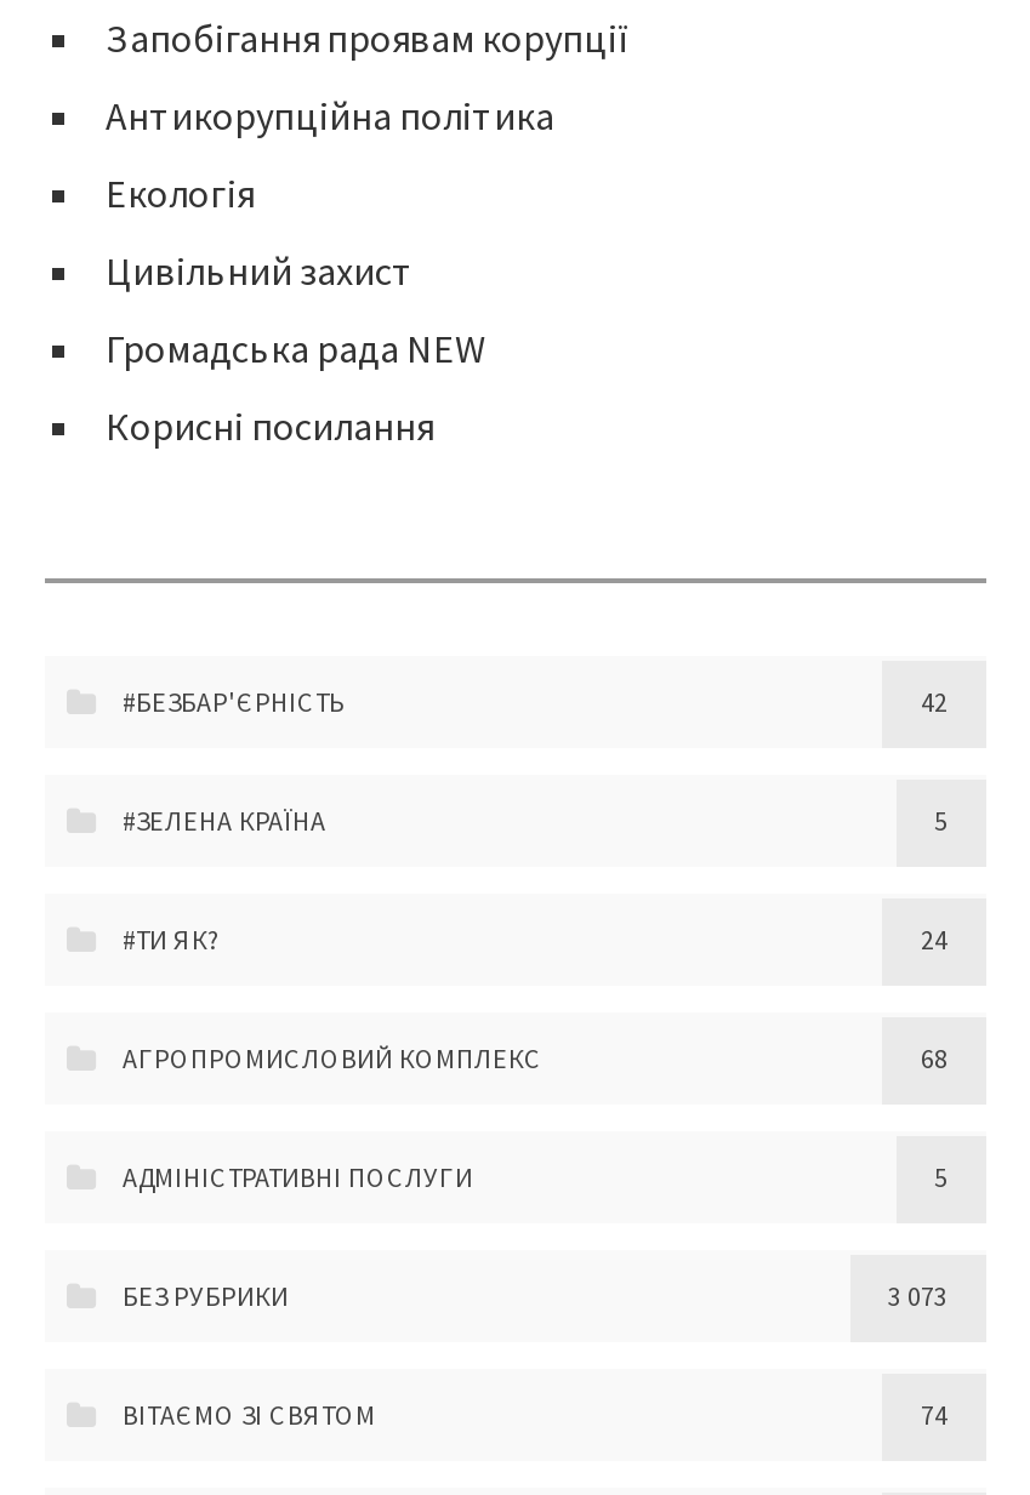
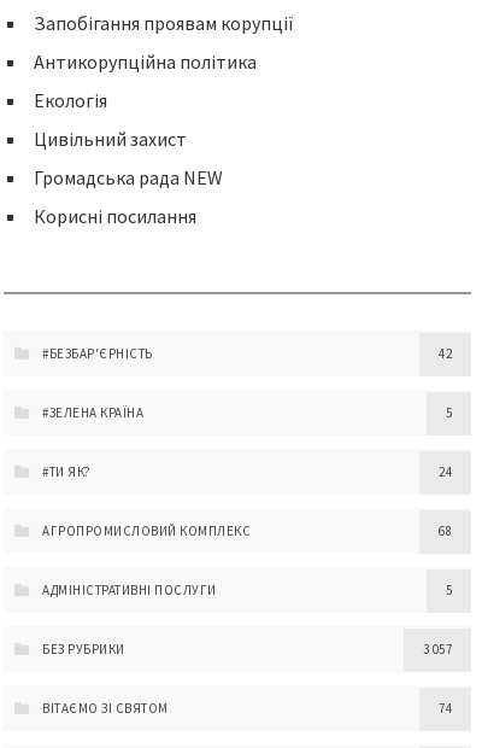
[888,1279,948,1313] 3 073 -> [422,641,452,658] 3 057

